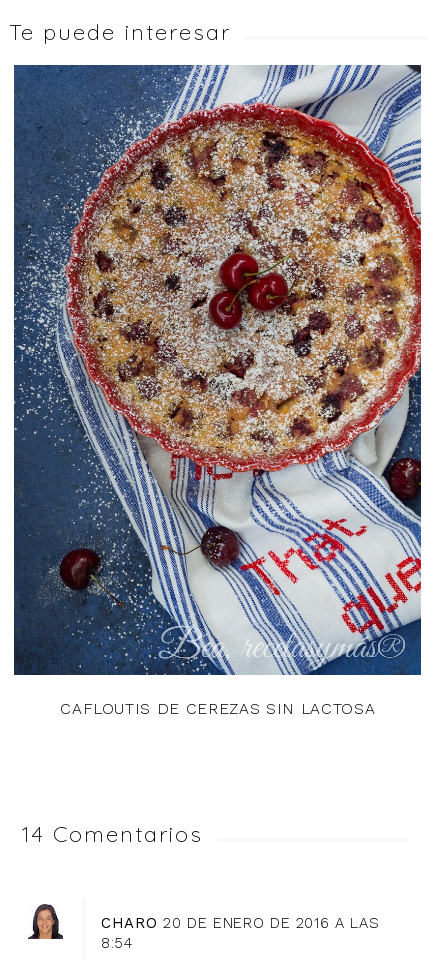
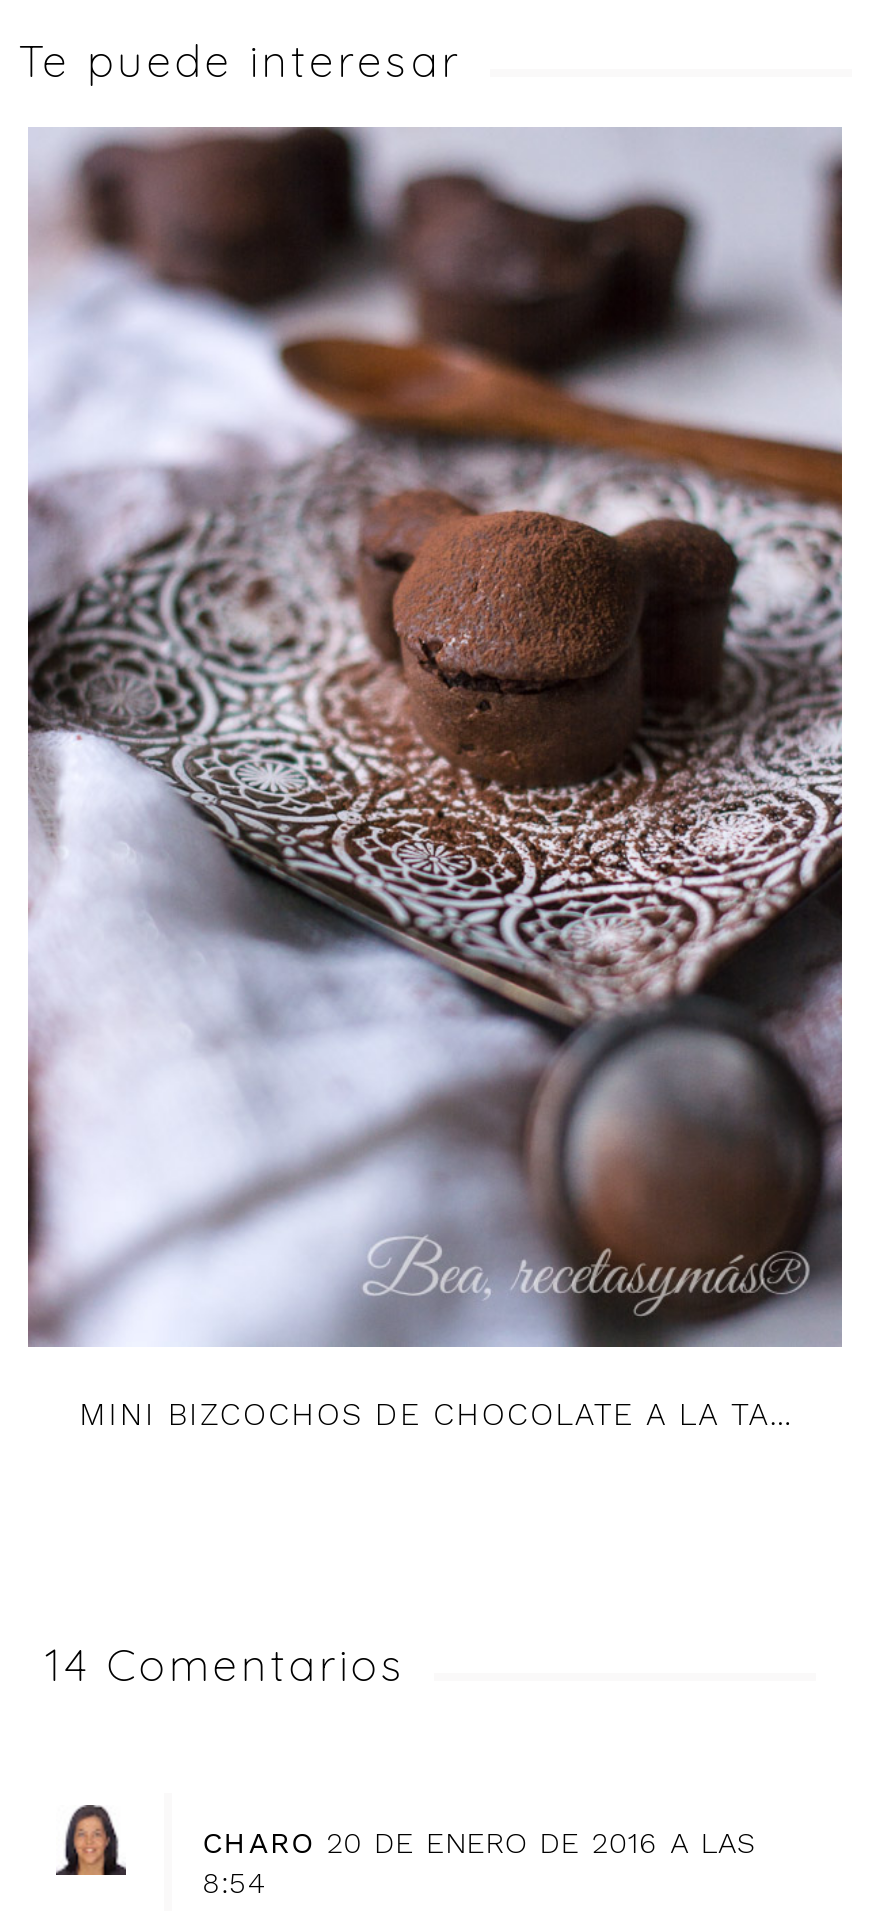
[13,64,422,718] [image] | CAFLOUTIS DE CEREZAS SIN LACTOSA -> [26,127,844,1433] [image] | MINI BIZCOCHOS DE CHOCOLATE A LA TA...

